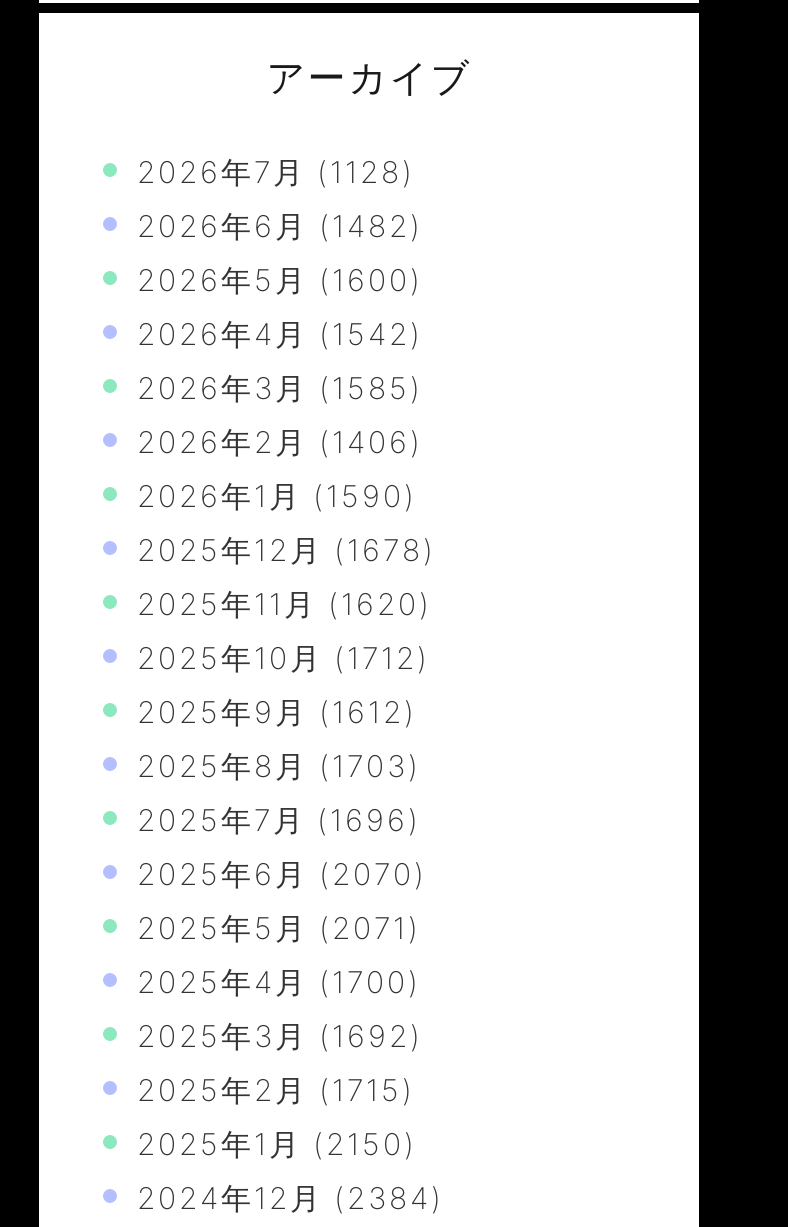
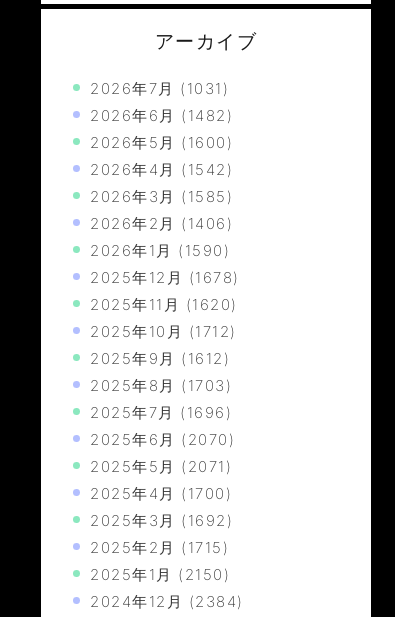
[137,152,415,190] 2026年7月(1128) -> [90,78,229,97] 2026年7月(1031)

